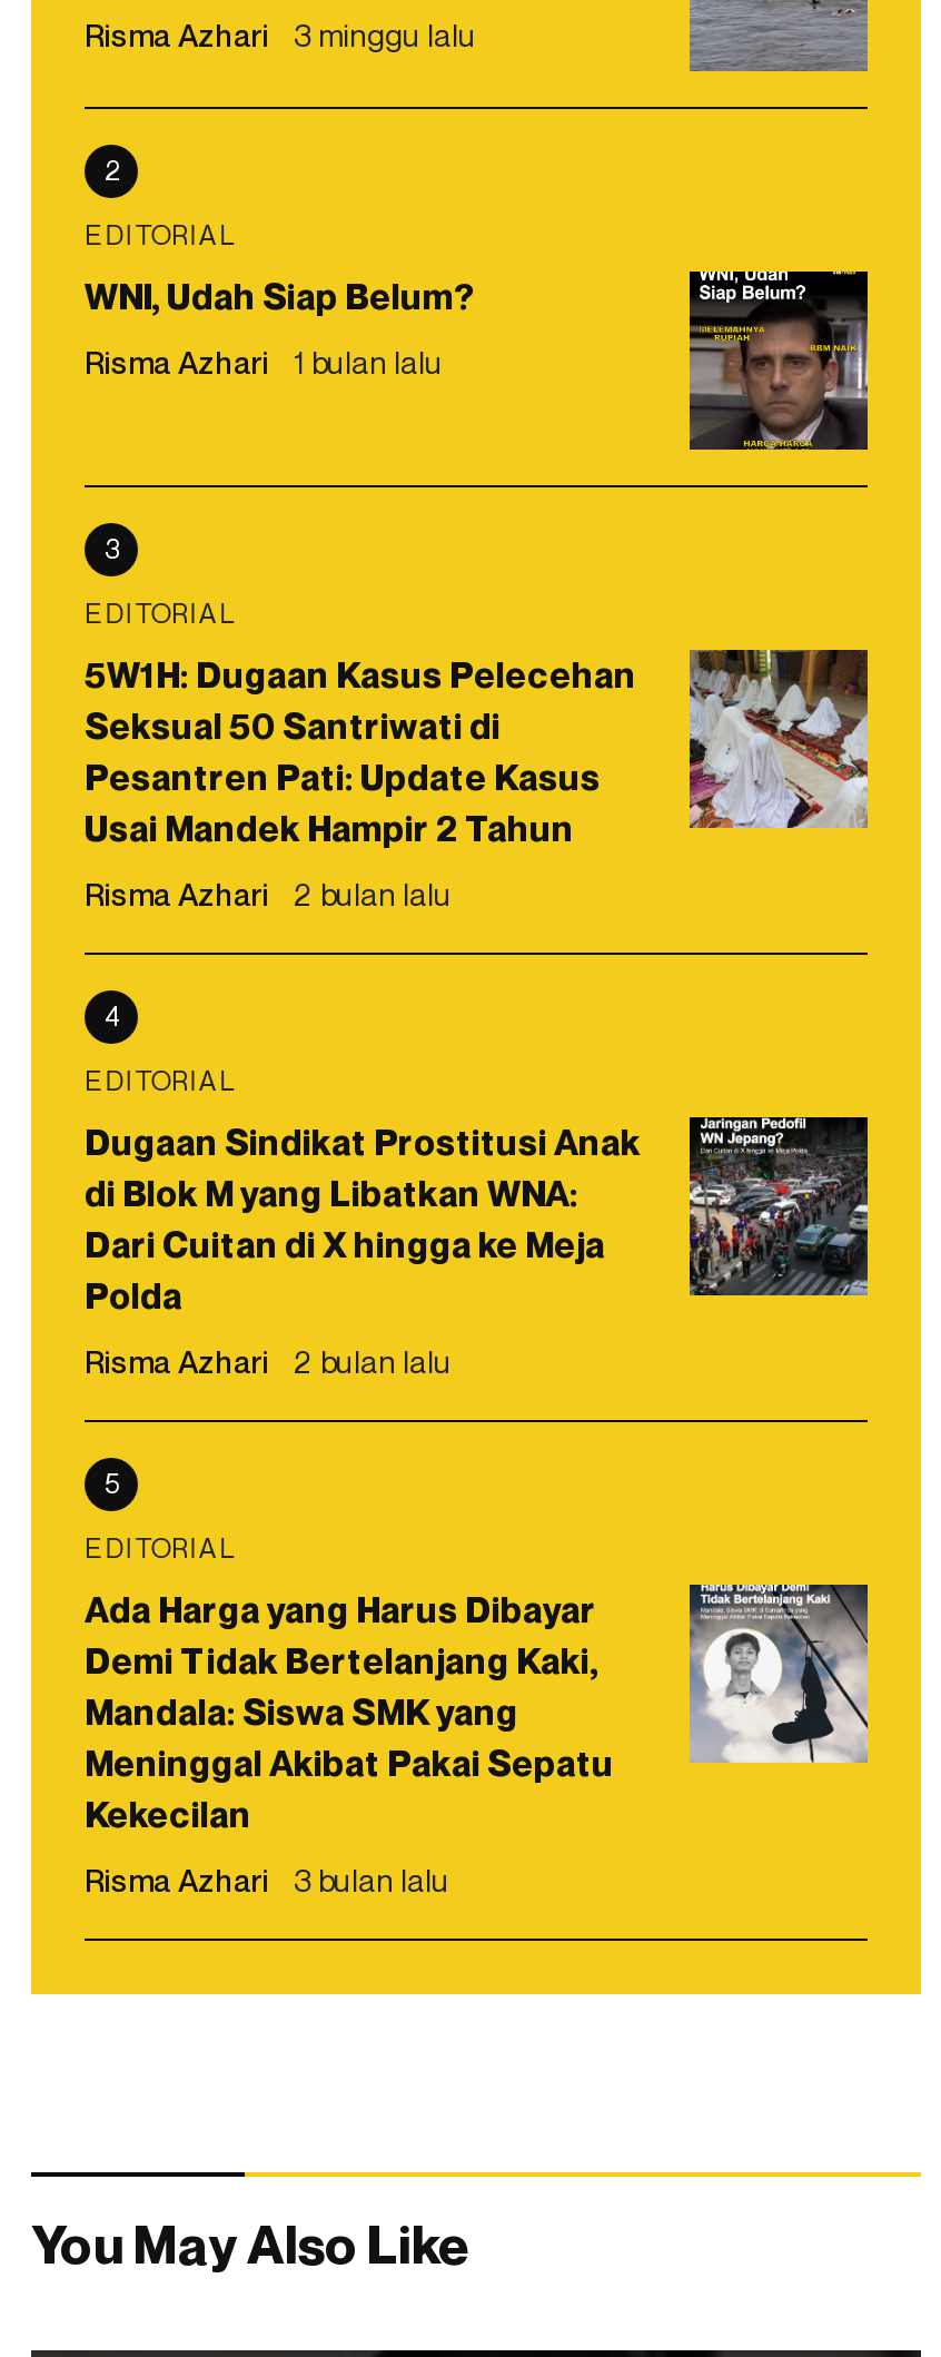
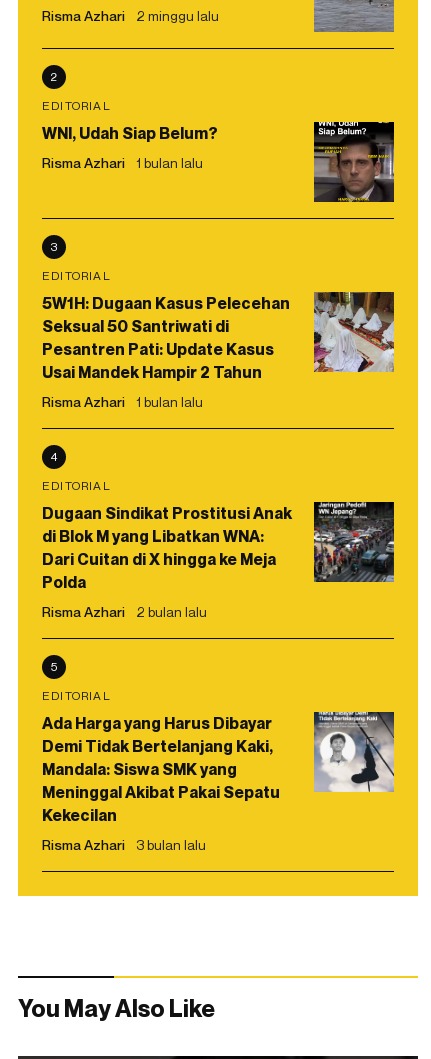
[85,16,476,54] Risma Azhari 3 minggu lalu -> [42,7,219,24] Risma Azhari 2 minggu lalu
[85,875,452,913] Risma Azhari 2 bulan lalu -> [42,393,203,410] Risma Azhari 1 bulan lalu

